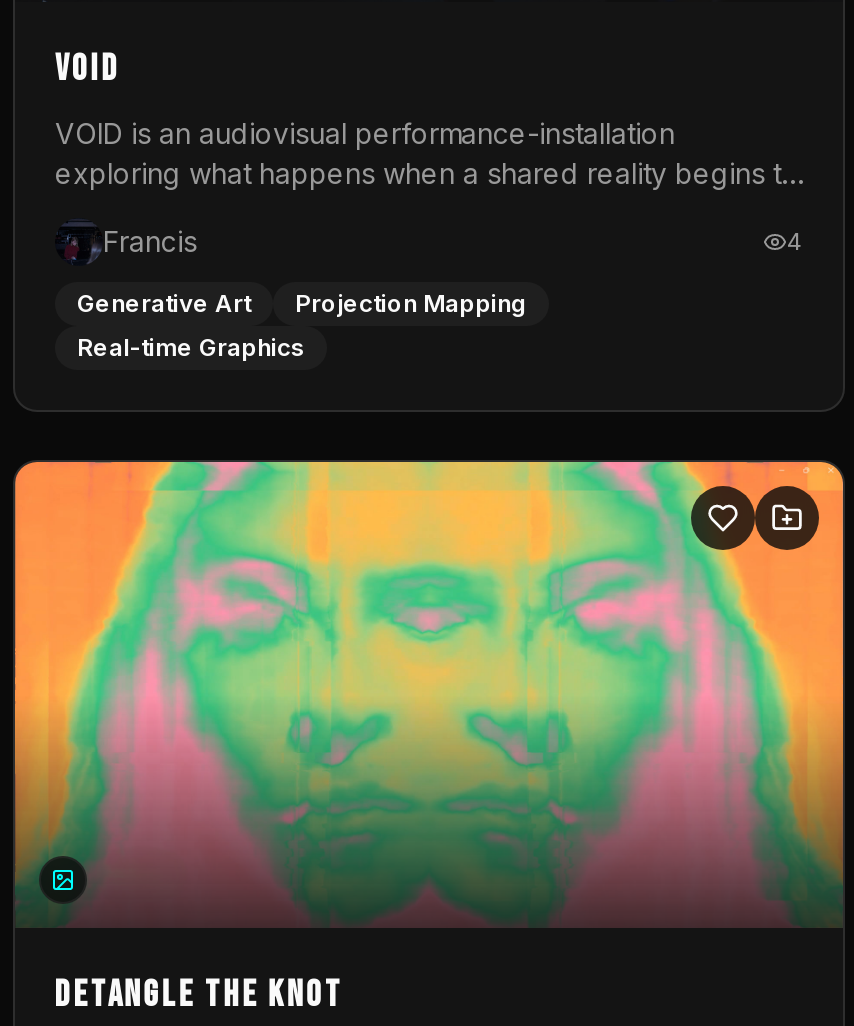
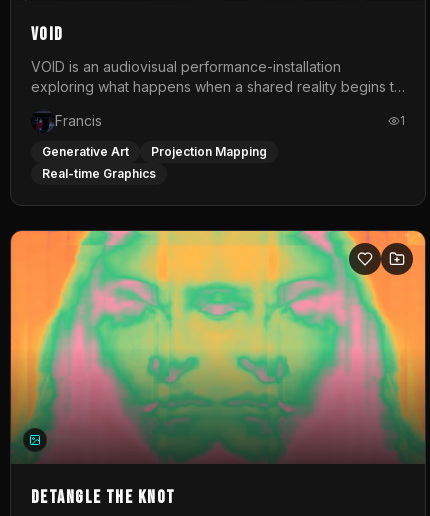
[787,226,803,256] 4 -> [400,113,405,128] 1

